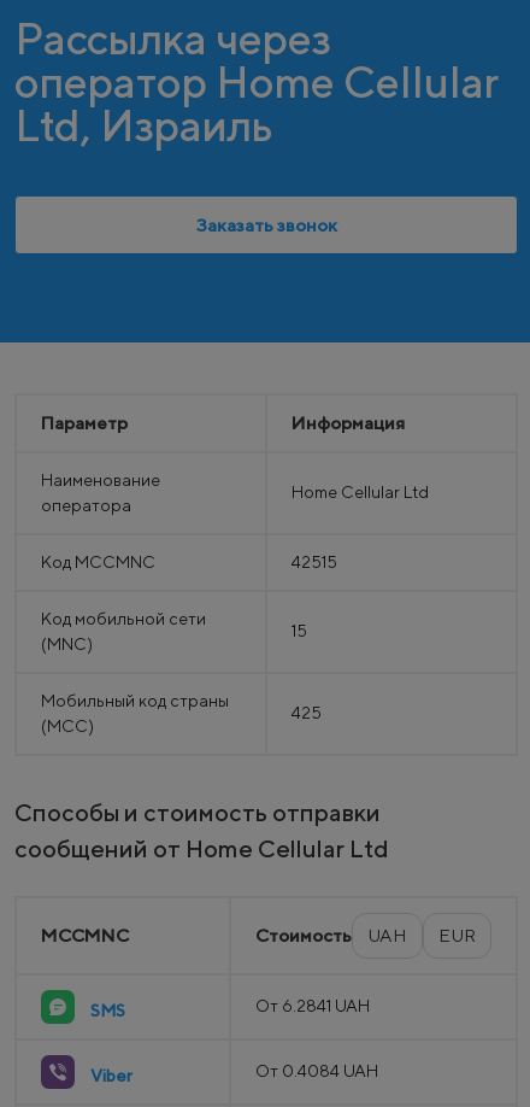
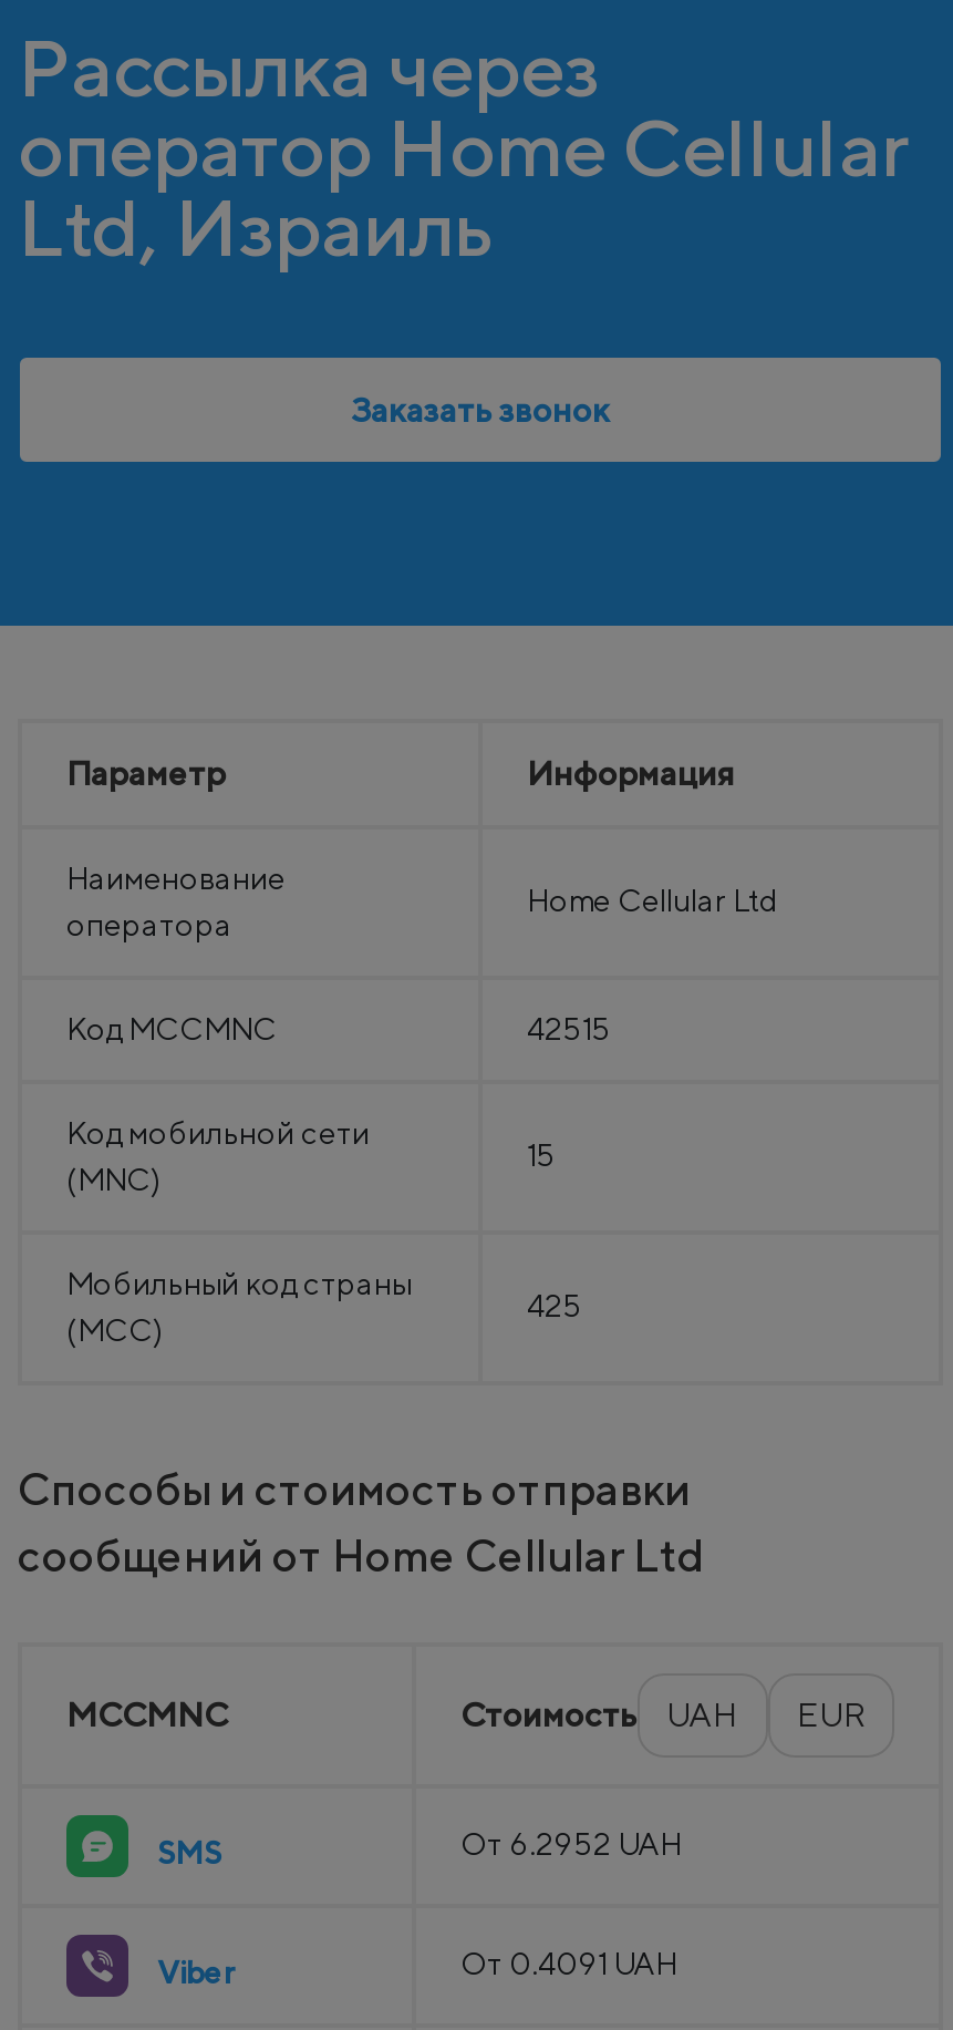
[255,996,370,1016] От 6.2841 UAH -> [460,1827,682,1862] От 6.2952 UAH
[255,1061,378,1081] От 0.4084 UAH -> [460,1946,677,1982] От 0.4091 UAH

